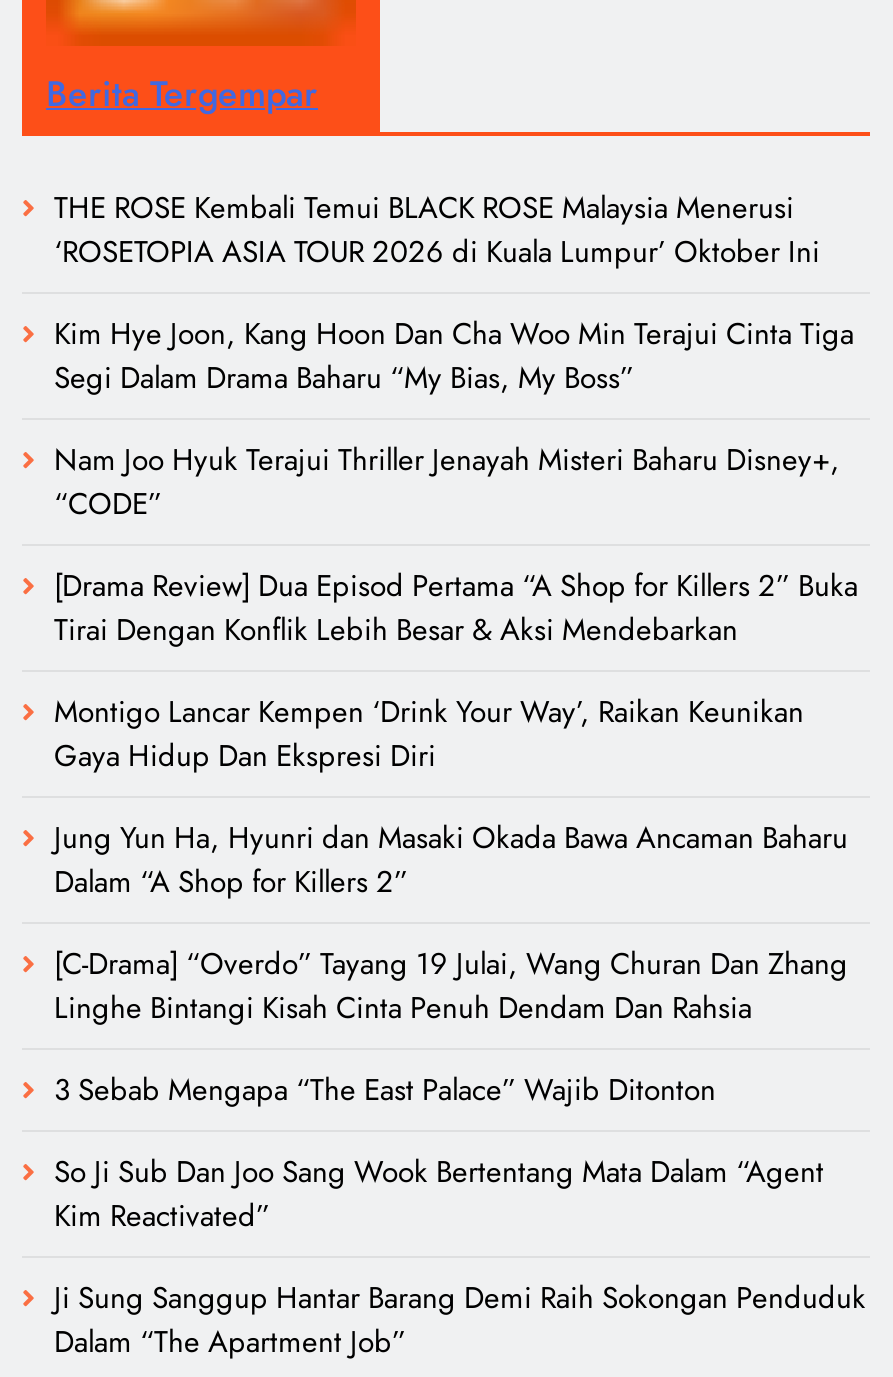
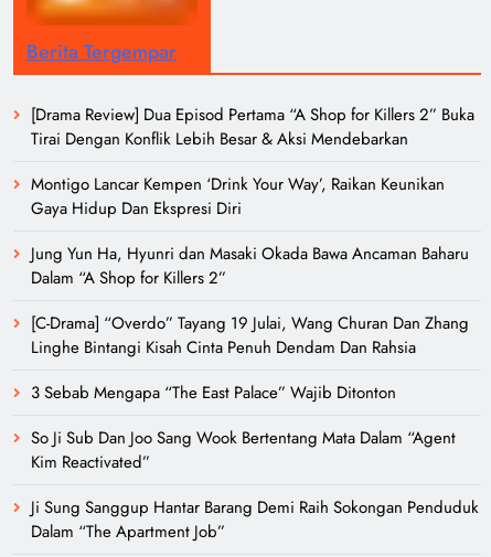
[54,186,854,526] THE ROSE Kembali Temui BLACK ROSE Malaysia Menerusi | ‘ROSETOPIA ASIA TOUR 2026 di Kuala Lumpur’ Oktober Ini | Kim Hye Joon, Kang Hoon Dan Cha Woo Min Terajui Cinta Tiga | Segi Dalam Drama Baharu “My Bias, My Boss” | Nam Joo Hyuk Terajui Thriller Jenayah Misteri Baharu Disney+, | “CODE” -> none

